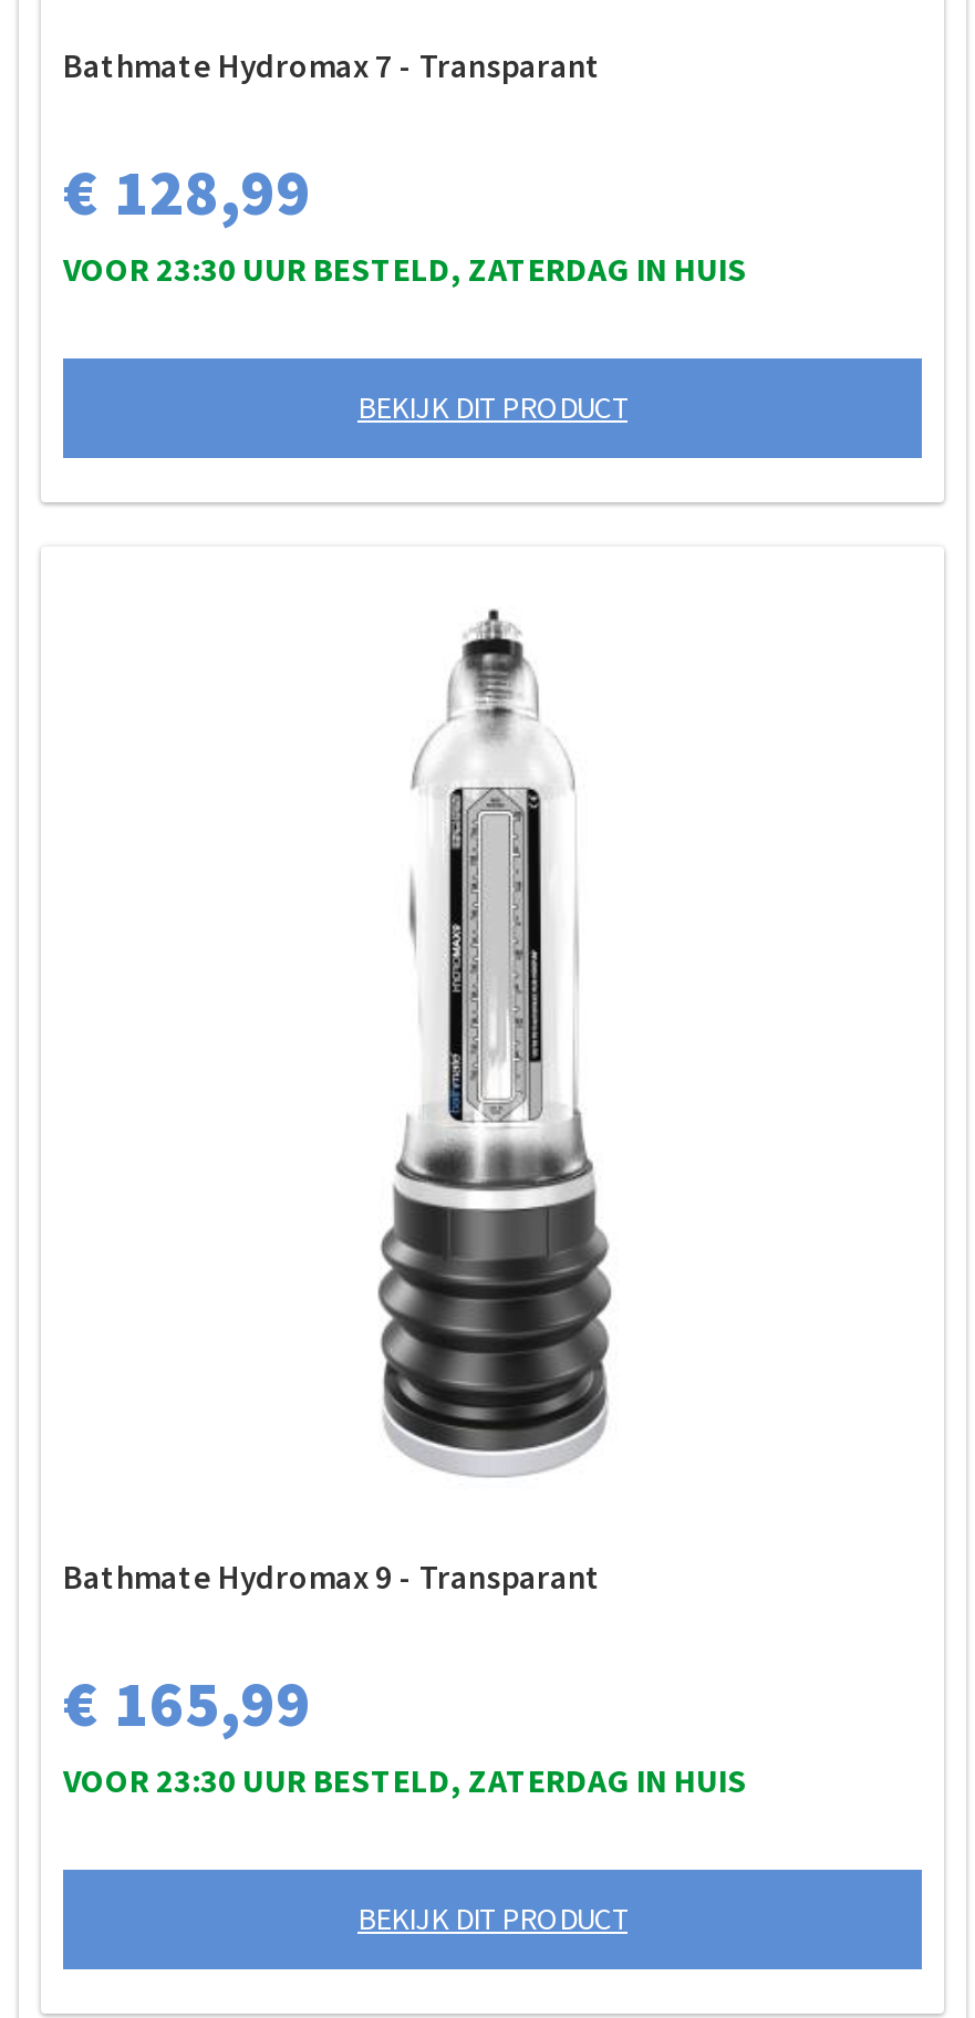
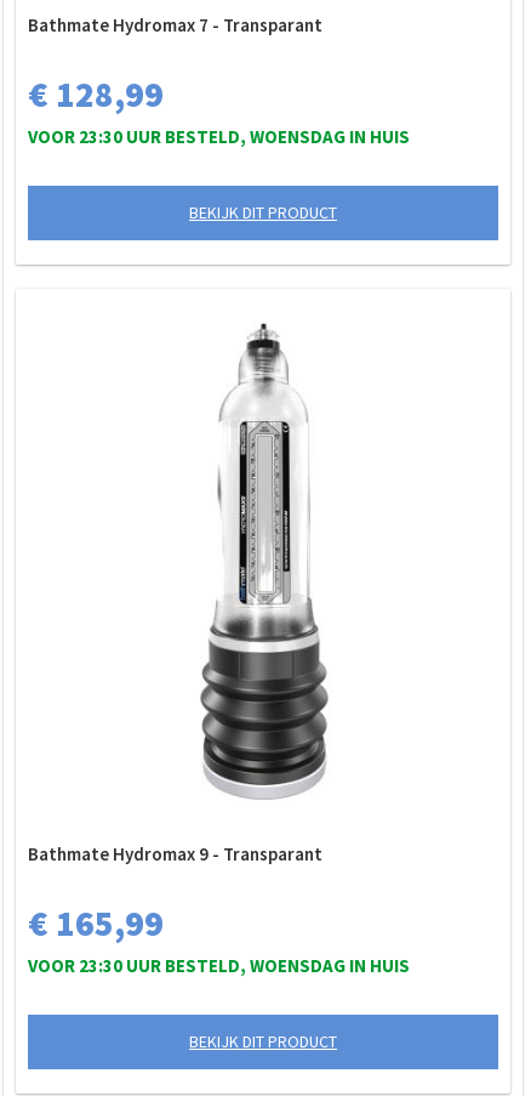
[63,248,747,290] VOOR 23:30 UUR BESTELD, ZATERDAG IN HUIS -> [28,125,410,148] VOOR 23:30 UUR BESTELD, WOENSDAG IN HUIS
[63,1759,747,1801] VOOR 23:30 UUR BESTELD, ZATERDAG IN HUIS -> [28,954,410,977] VOOR 23:30 UUR BESTELD, WOENSDAG IN HUIS

